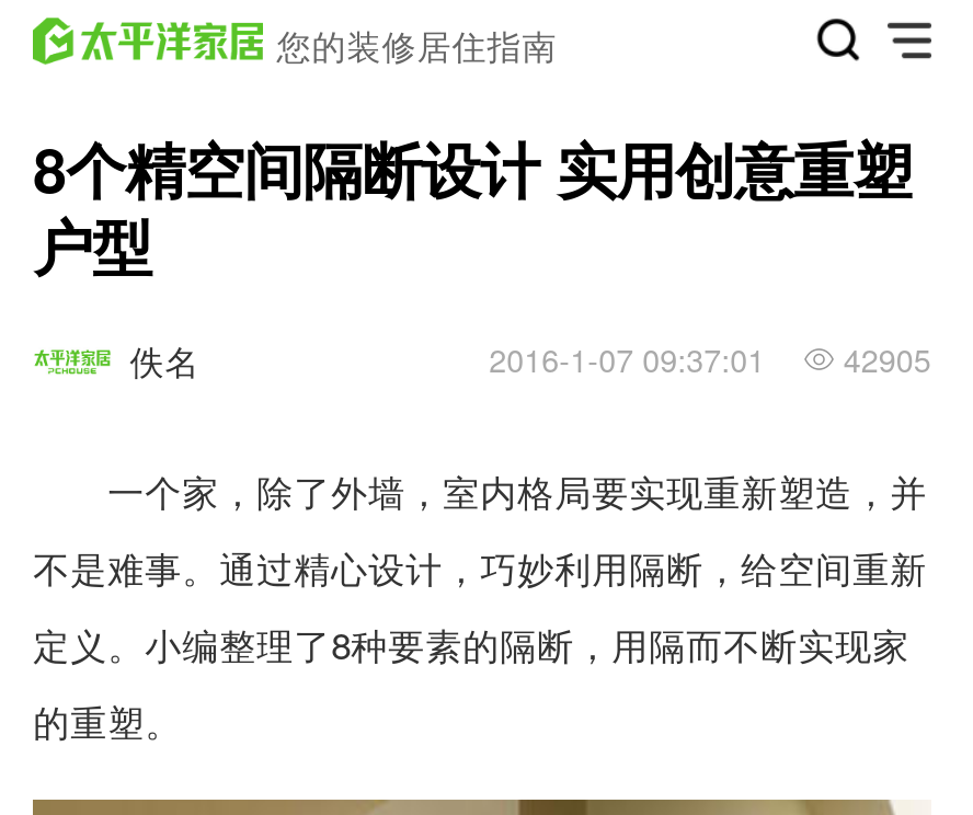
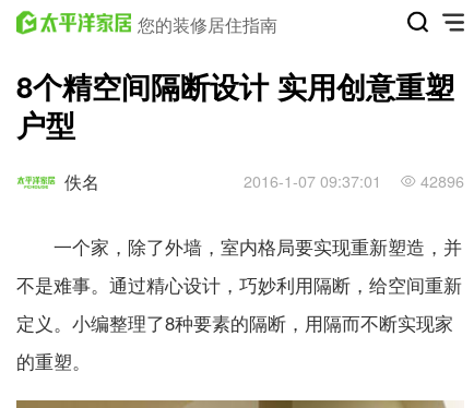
[489,337,931,381] 2016-1-07 09:37:01 42905 -> [244,170,464,192] 2016-1-07 09:37:01 42896

